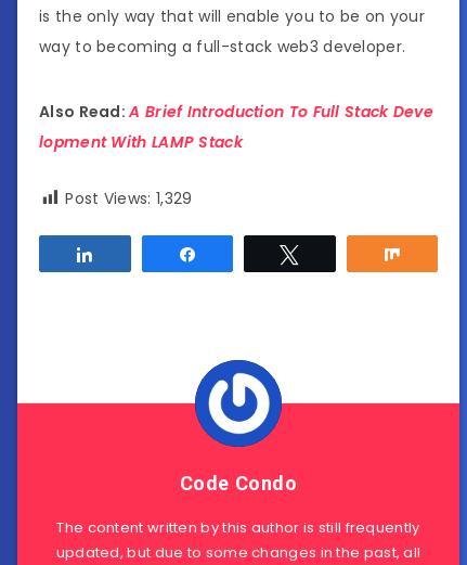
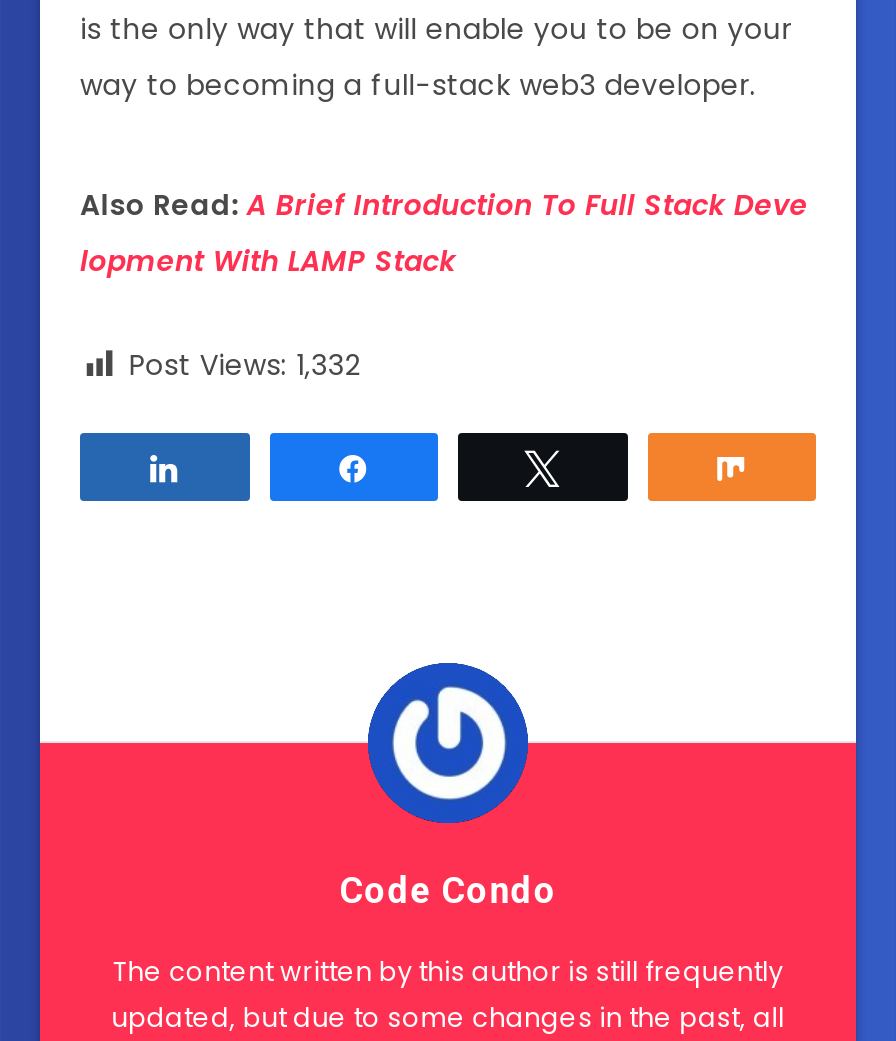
[65,187,192,209] Post Views: 1,329 -> [129,344,361,384] Post Views: 1,332

